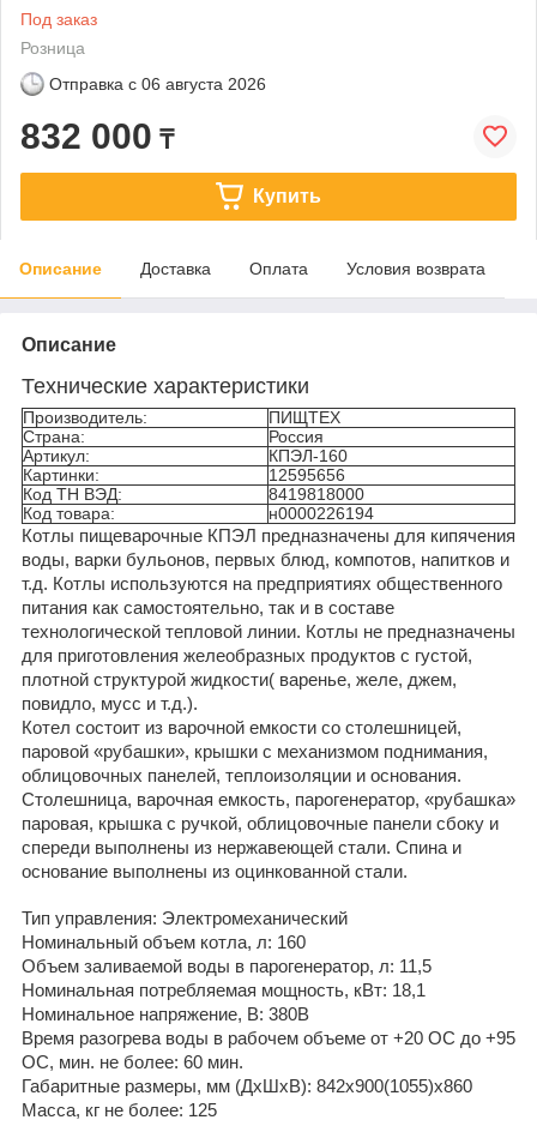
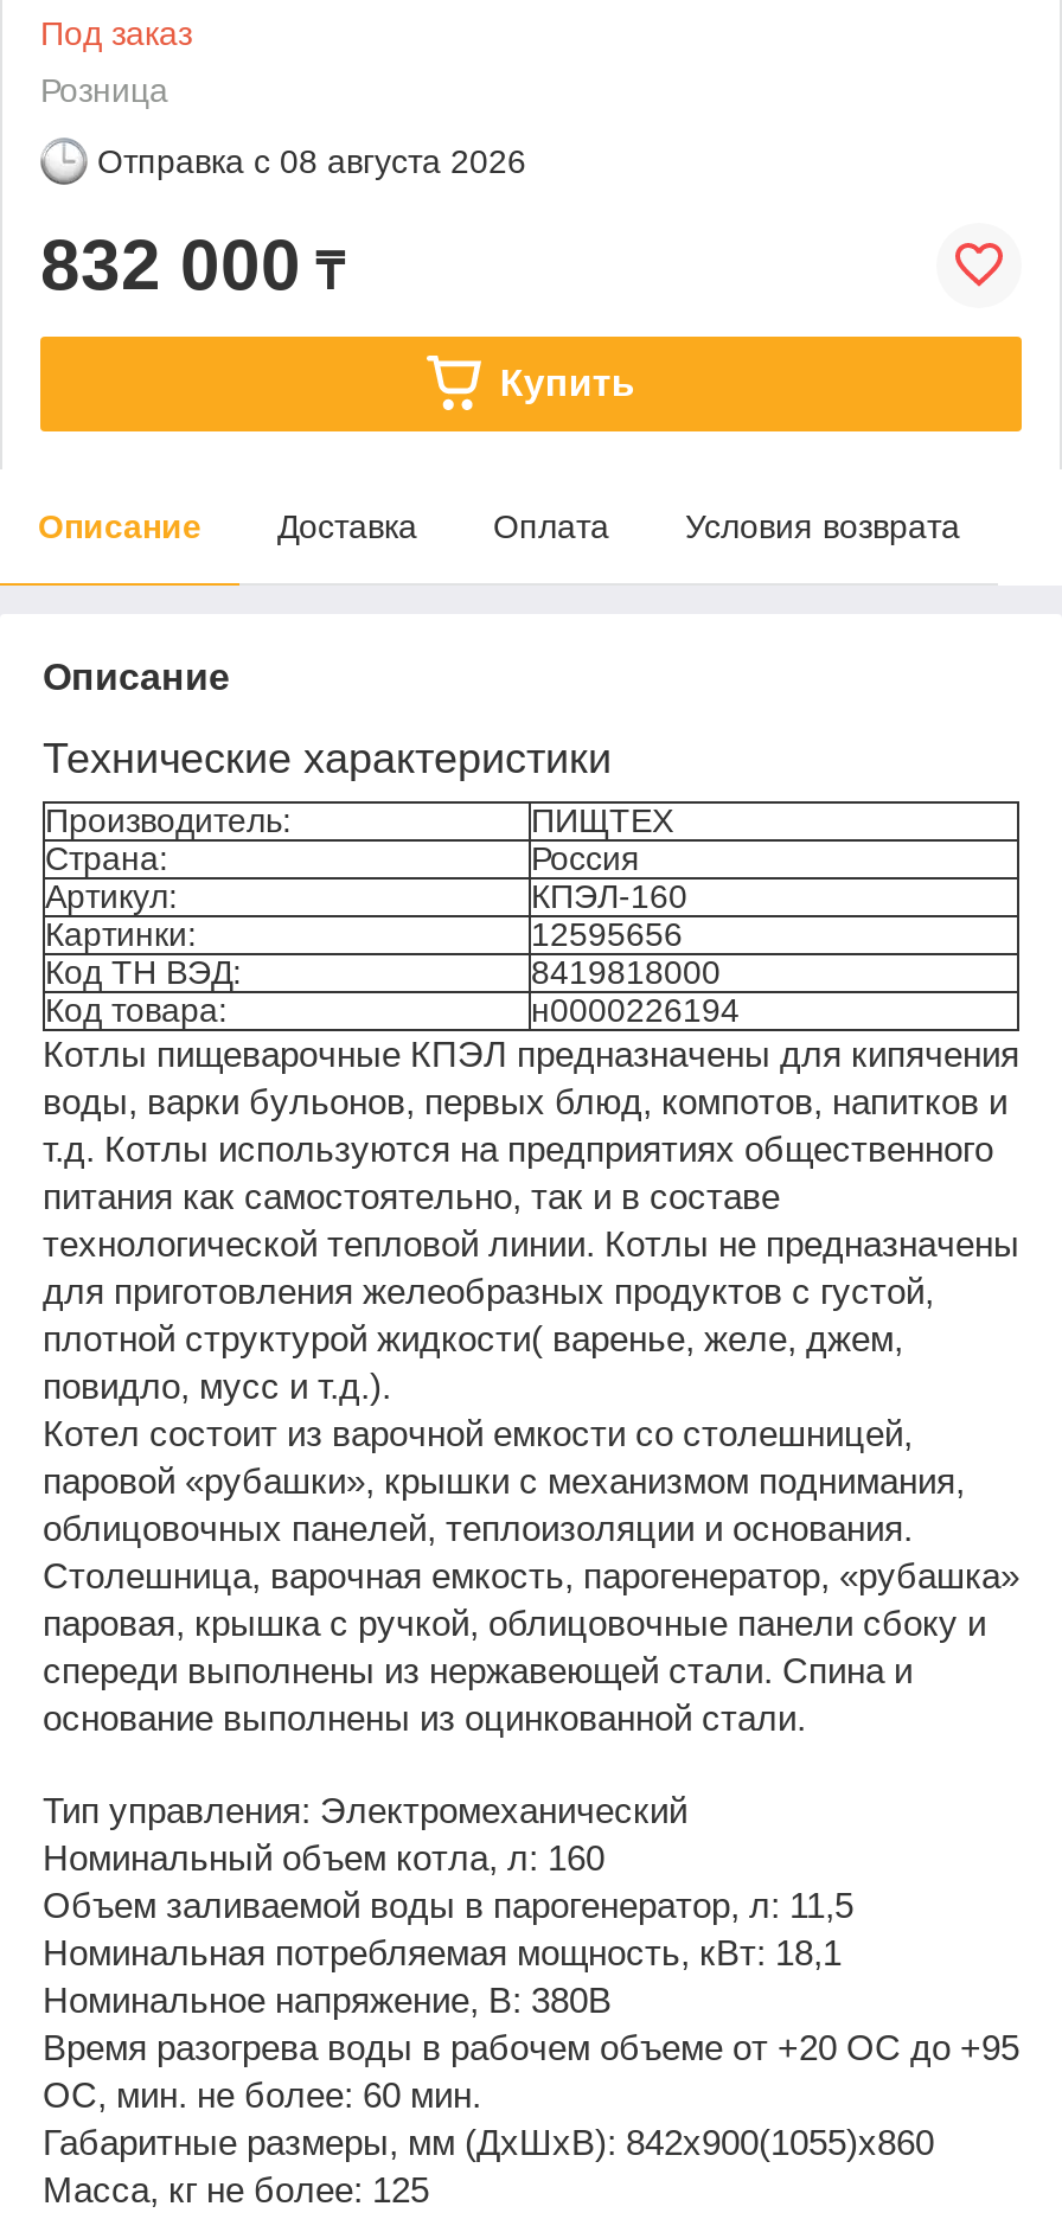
[49,74,266,93] Отправка с 06 августа 2026 -> [97,142,526,180] Отправка с 08 августа 2026

